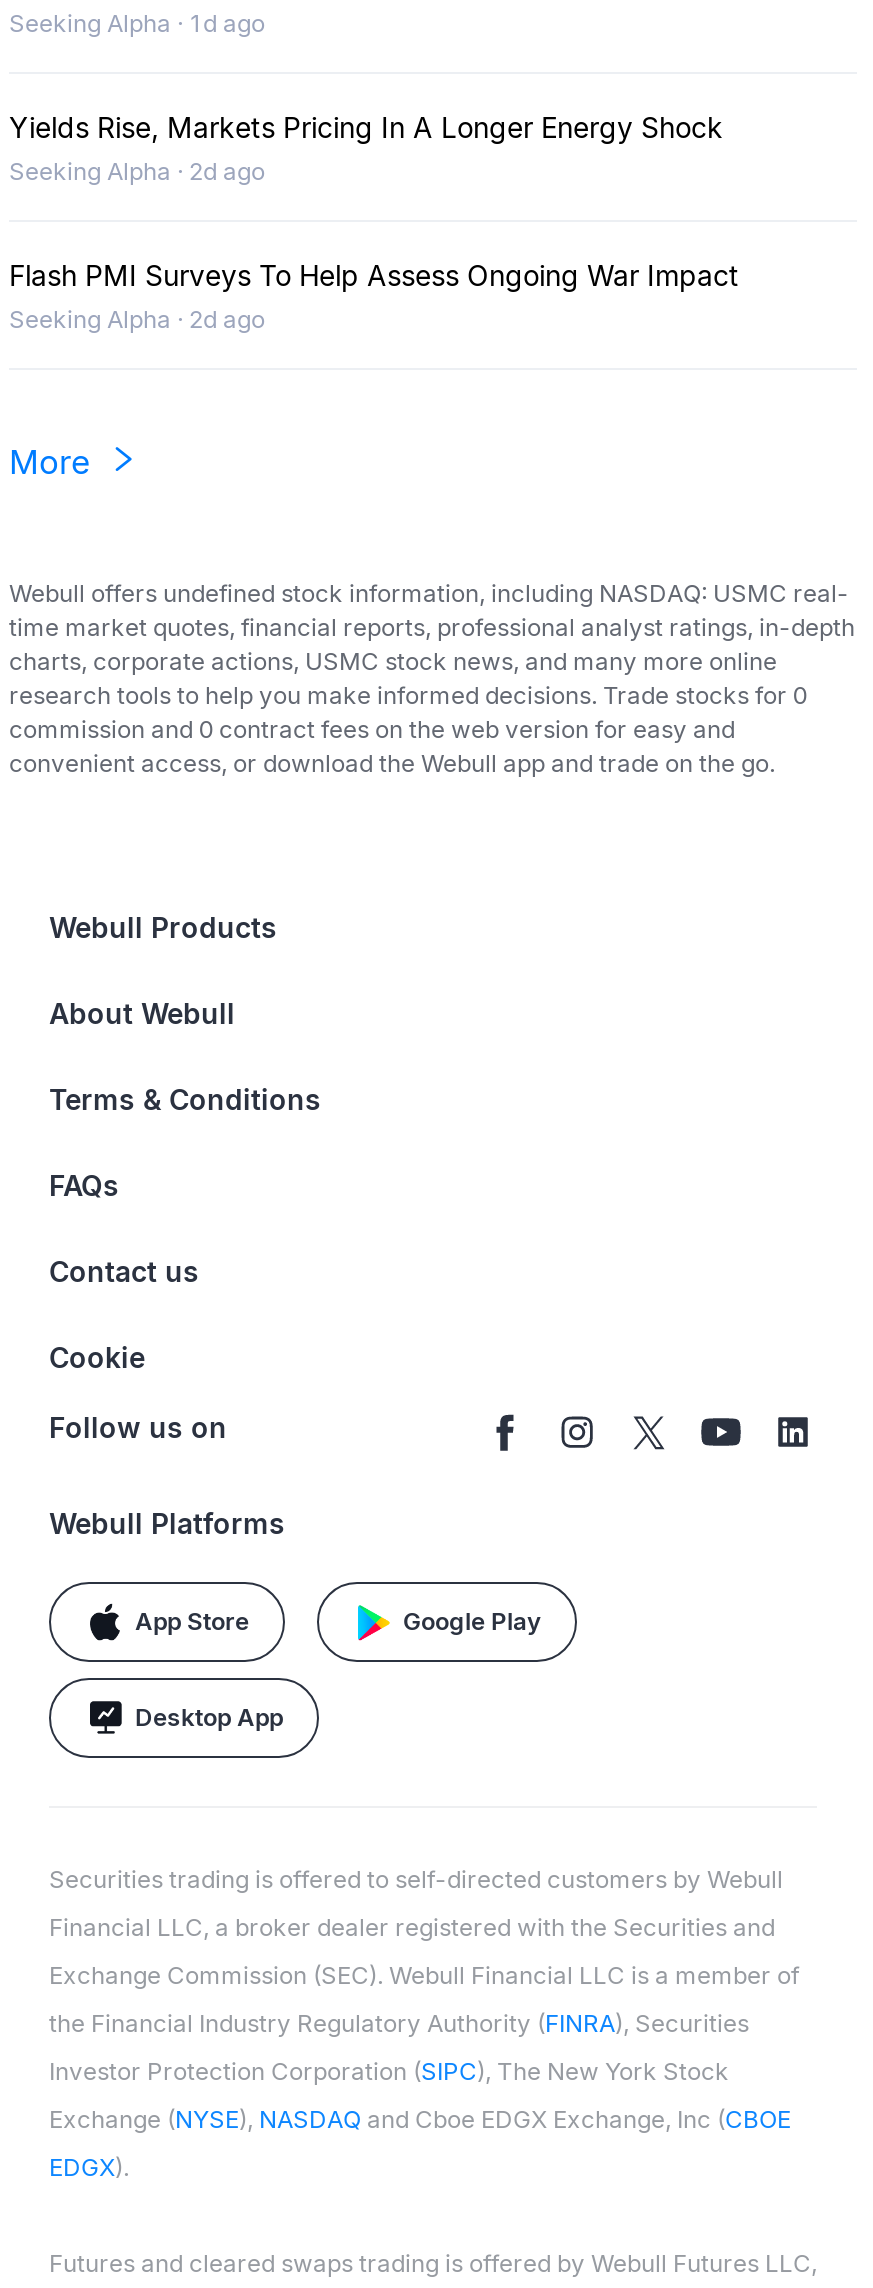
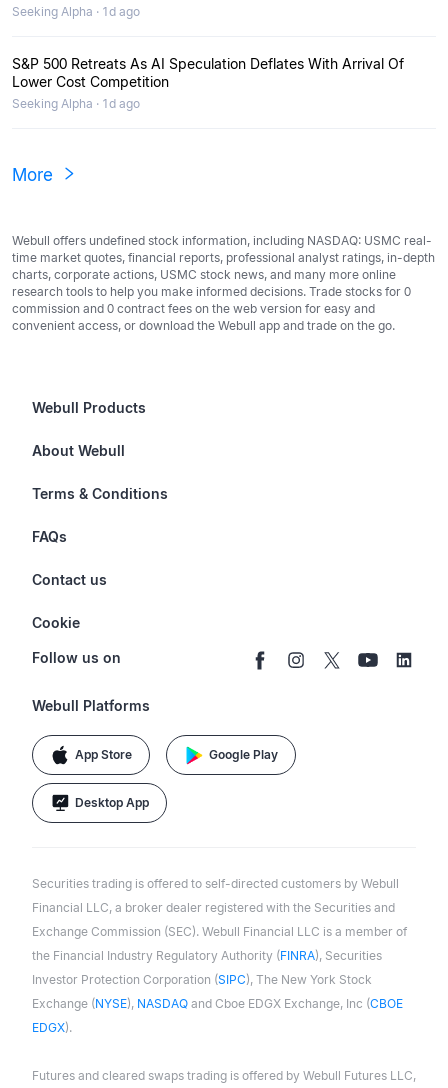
[9,109,739,333] Yields Rise, Markets Pricing In A Longer Energy Shock | Seeking Alpha · 2d ago | Flash PMI Surveys To Help Assess Ongoing War Impact | Seeking Alpha · 2d ago -> [12,55,404,111] S&P 500 Retreats As AI Speculation Deflates With Arrival Of | Lower Cost Competition | Seeking Alpha · 1d ago

